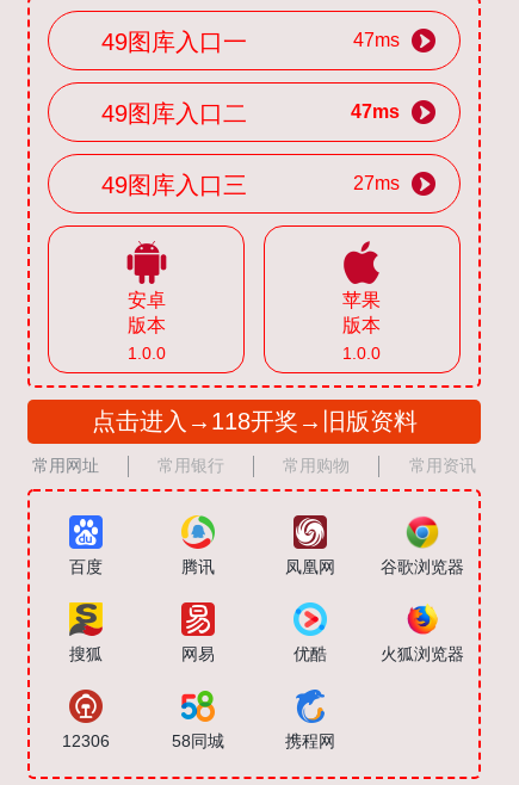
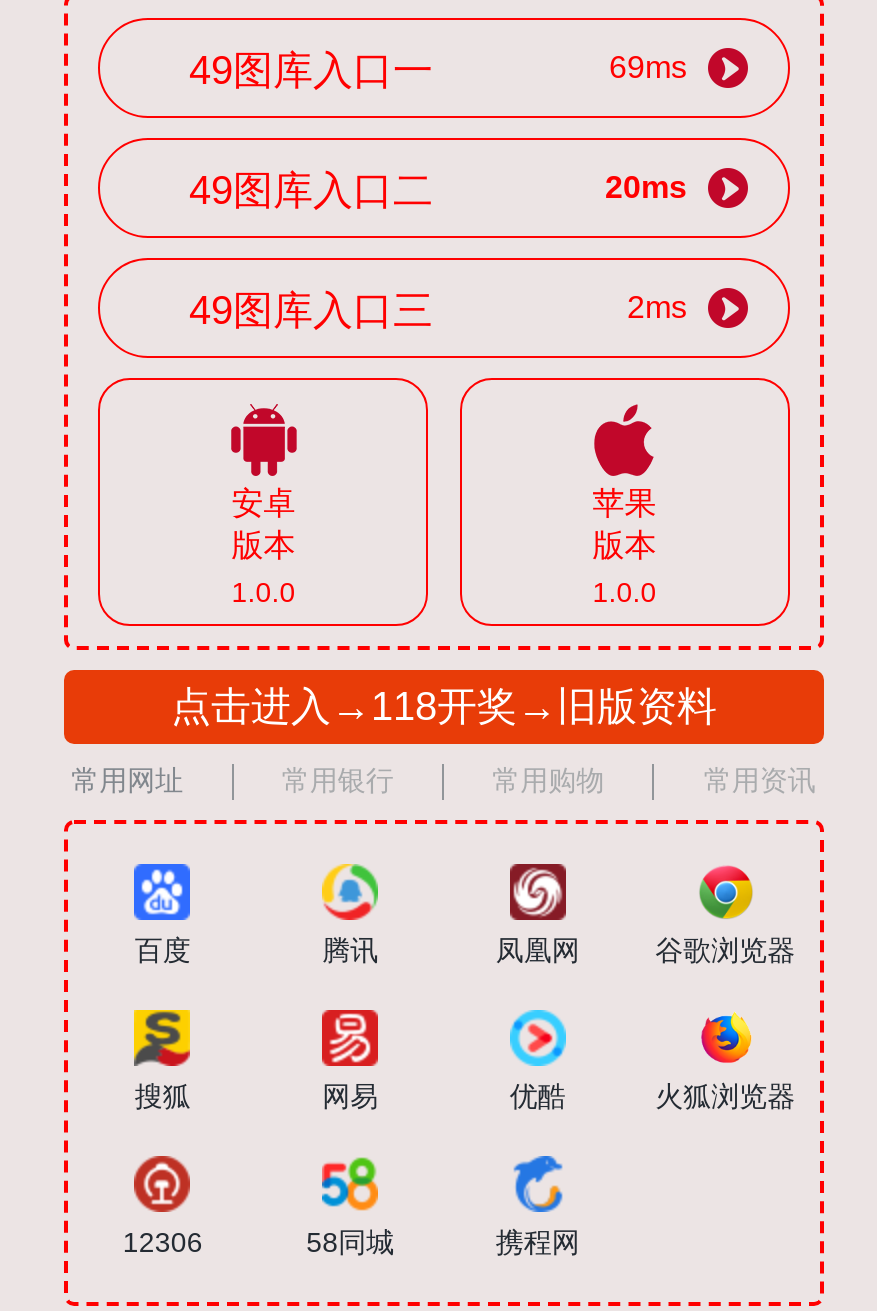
[353,30,399,50] 47ms -> [609,50,687,84] 69ms
[350,101,399,122] 47ms -> [605,170,687,204] 20ms
[353,173,399,193] 27ms -> [627,290,687,324] 2ms

